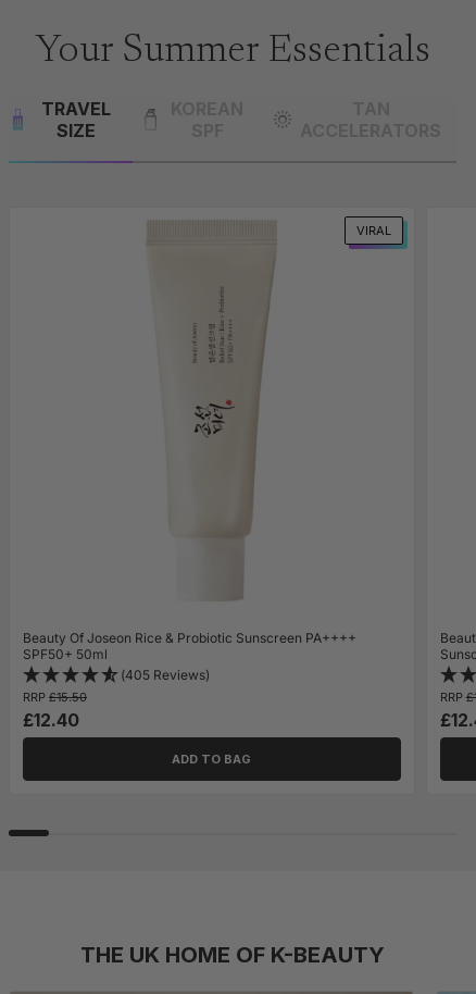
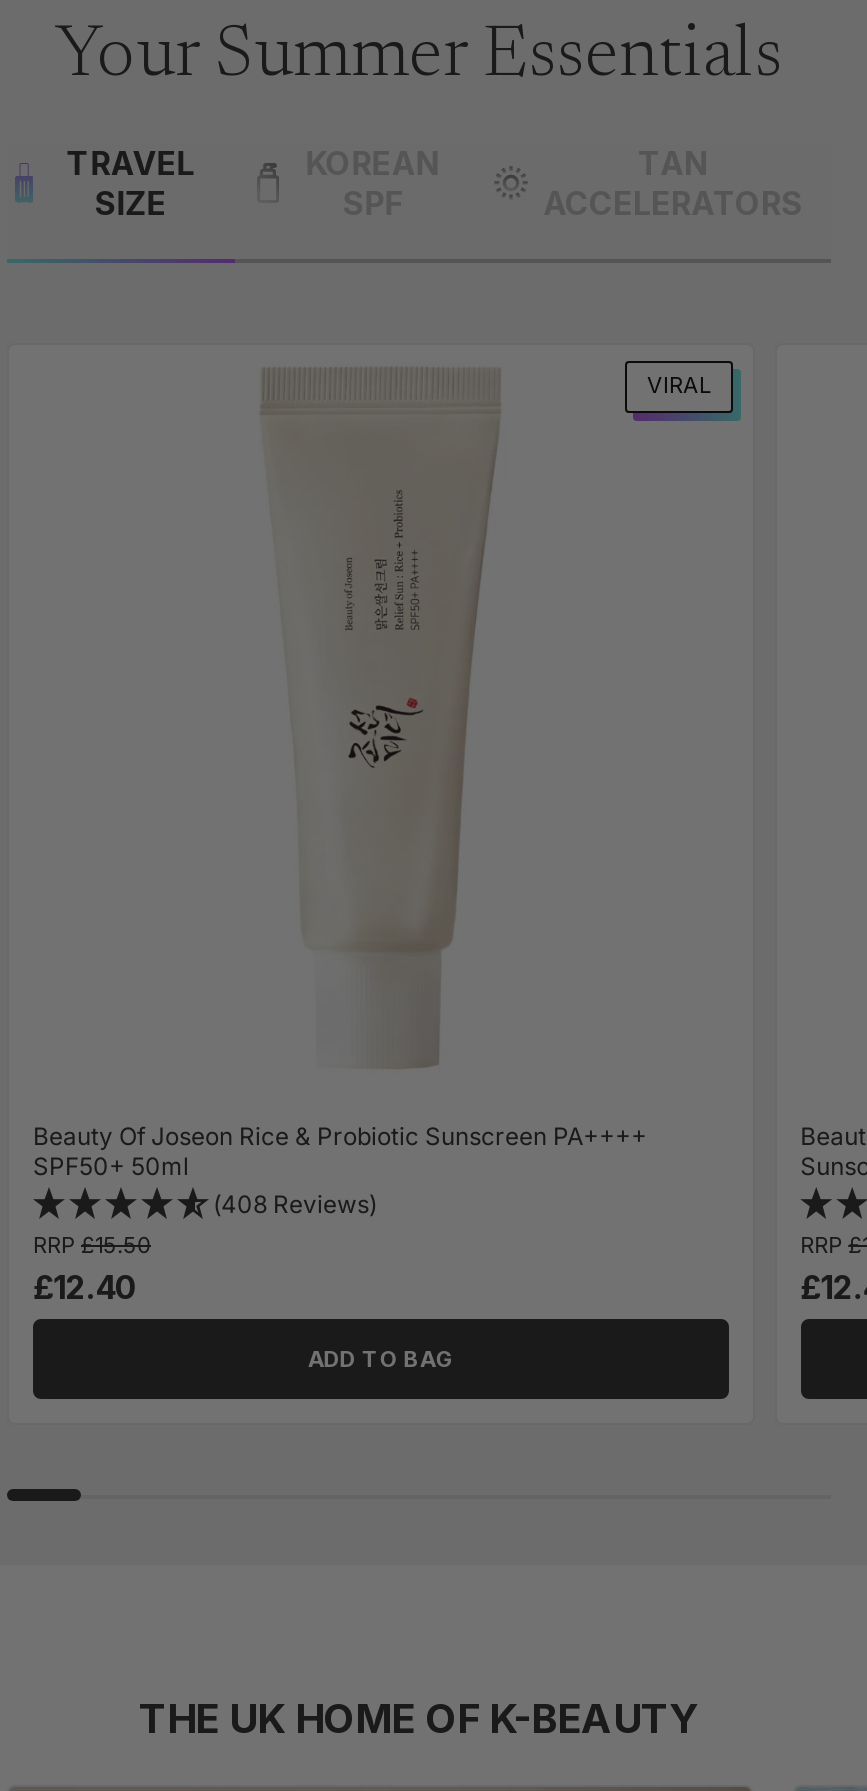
[121,666,210,683] (405 Reviews) -> [213,1188,377,1218] (408 Reviews)

